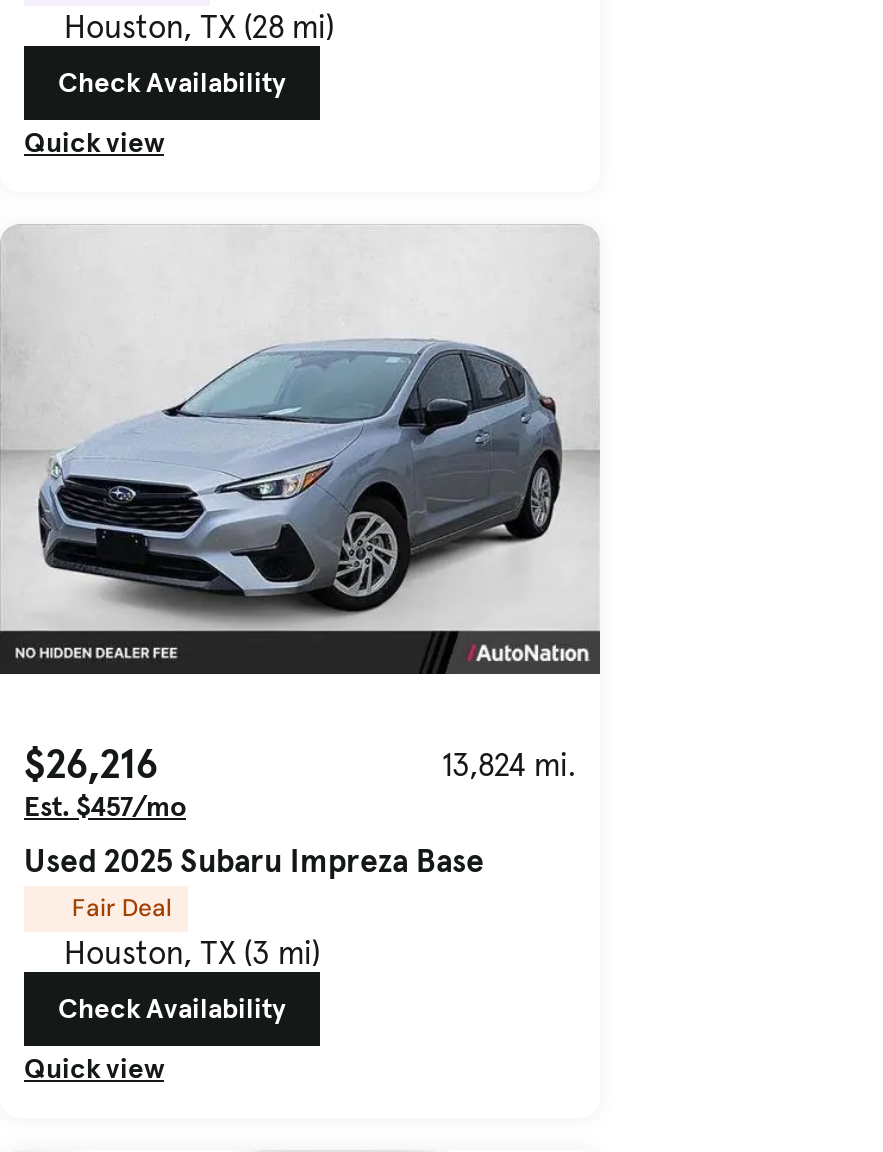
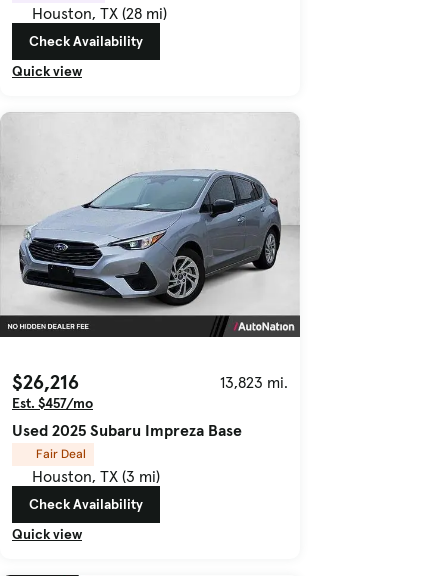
[442,744,576,784] 13,824 mi. -> [220,372,288,392] 13,823 mi.

